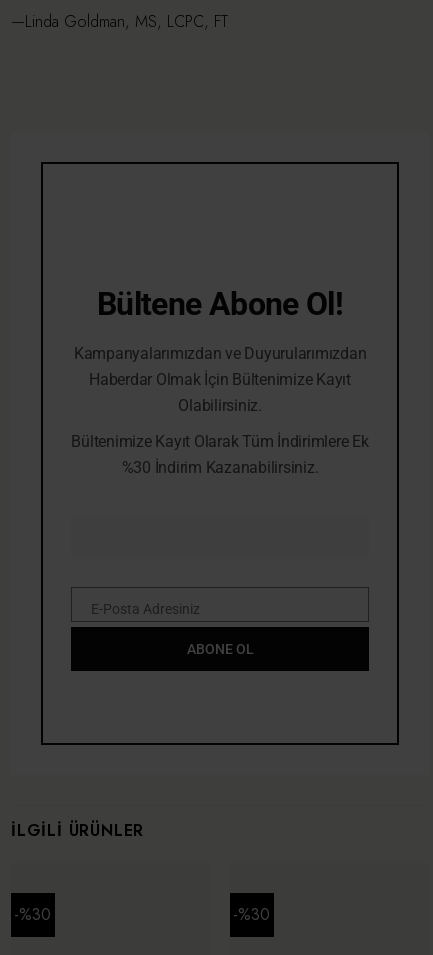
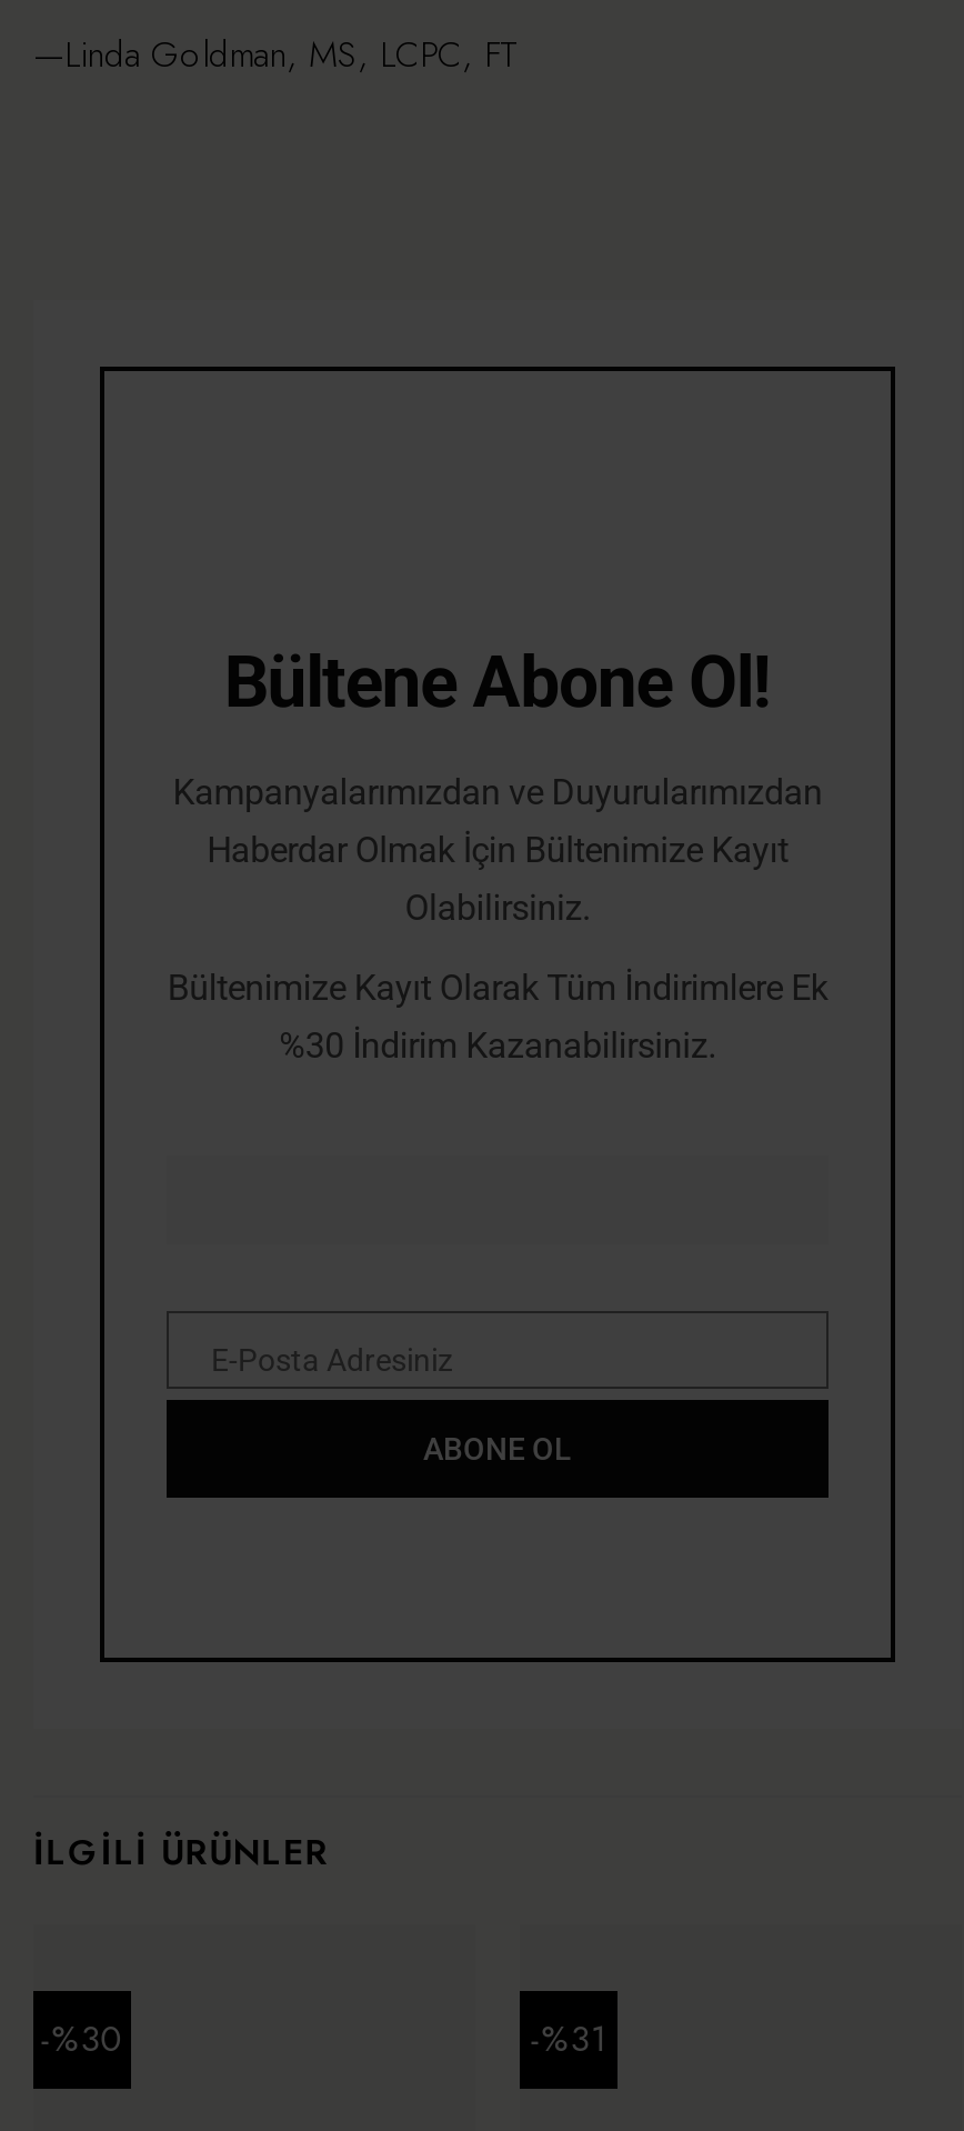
[233,903,270,926] -%30 -> [530,2014,606,2065] -%31

